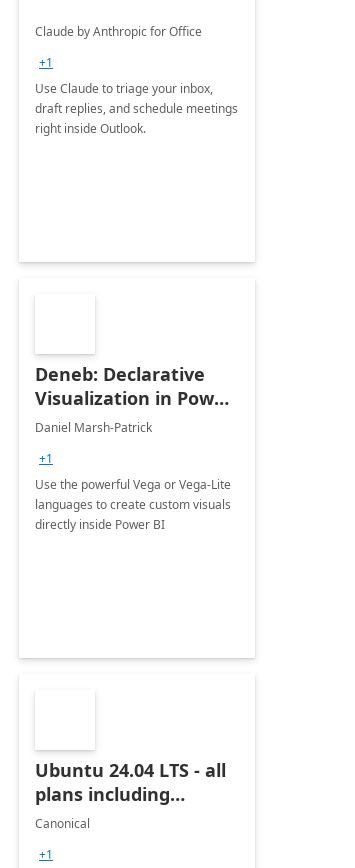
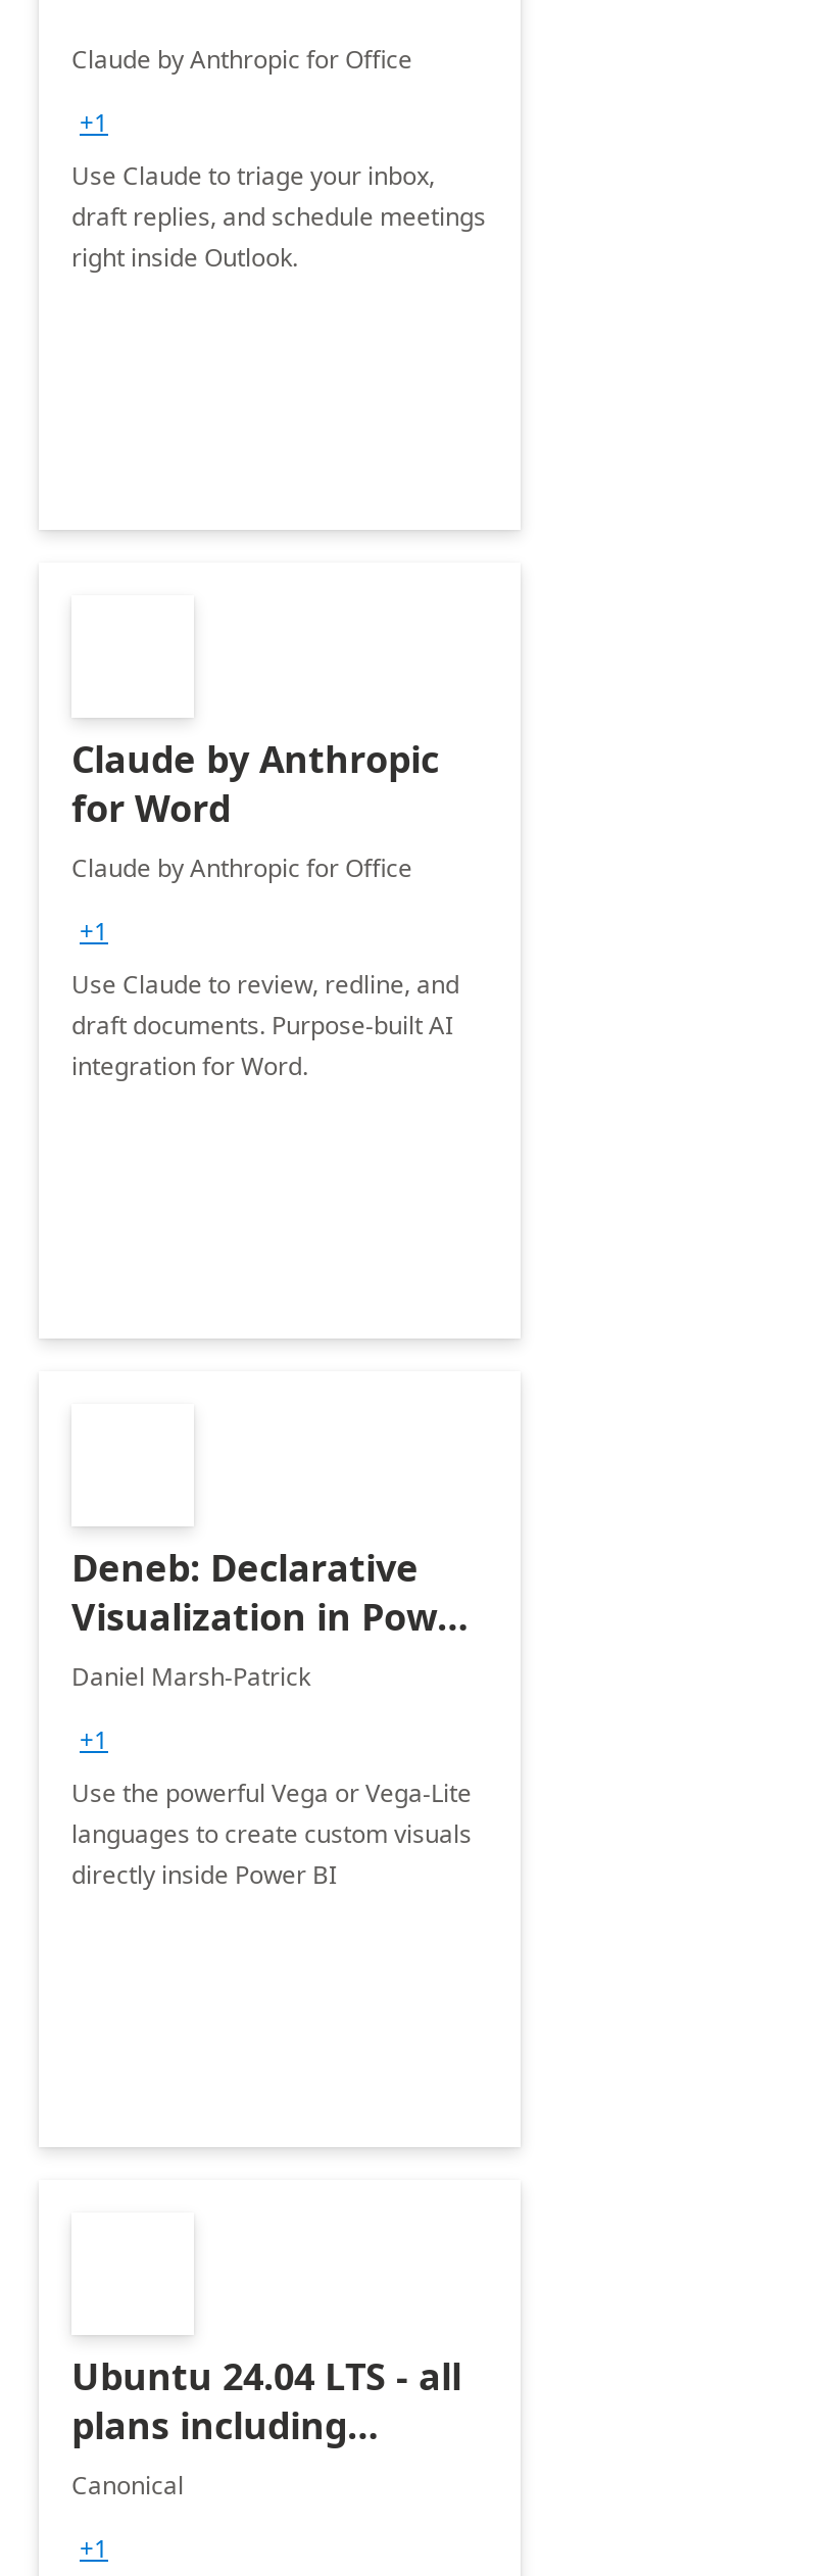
none -> [71,734,459,1083] Claude by Anthropic | for Word | Claude by Anthropic for Office | +1 | Use Claude to review, redline, and | draft documents. Purpose-built AI | integration for Word.

